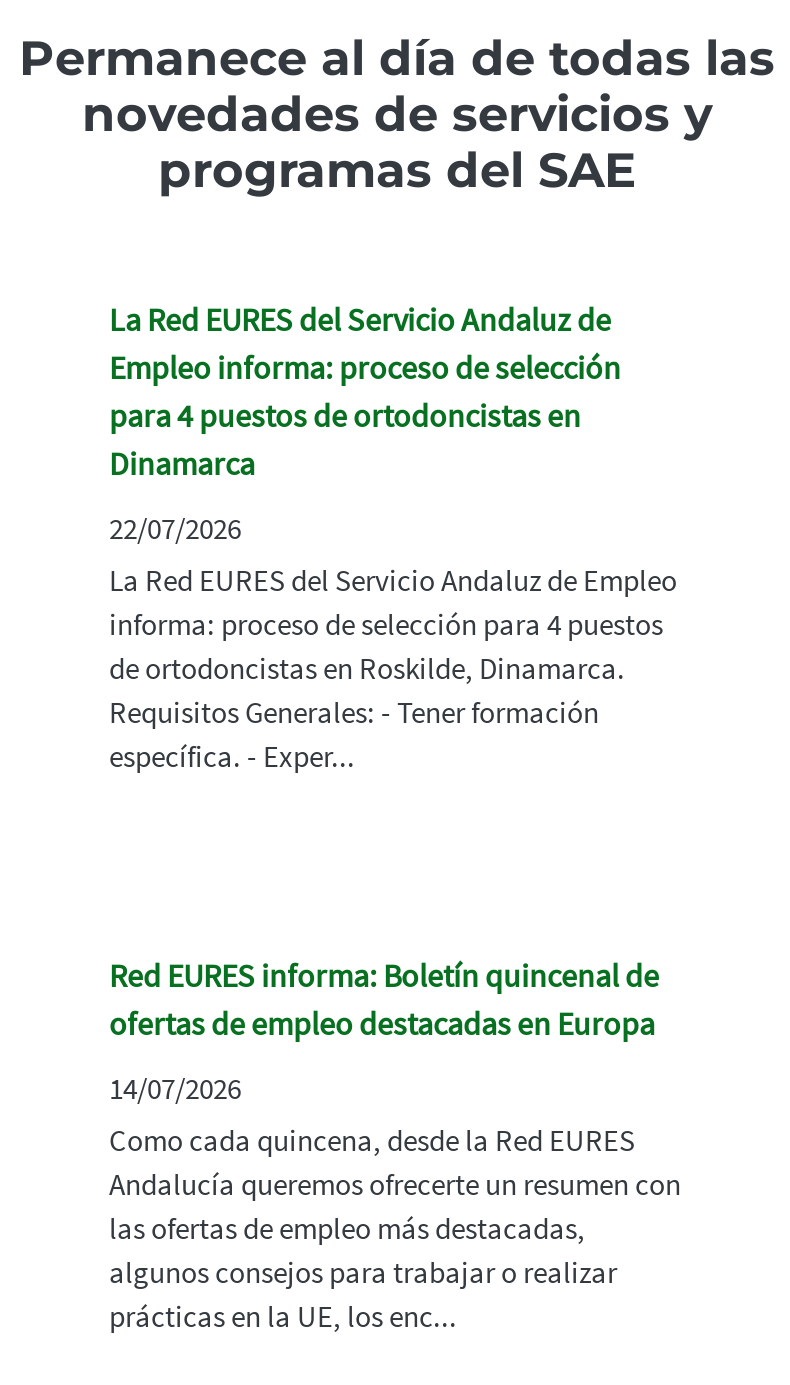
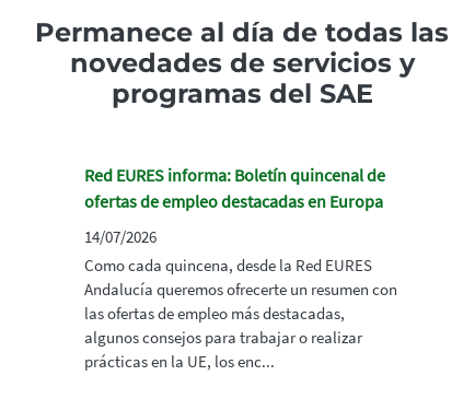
[109,299,677,775] La Red EURES del Servicio Andaluz de | Empleo informa: proceso de selección | para 4 puestos de ortodoncistas en | Dinamarca | 22/07/2026 | La Red EURES del Servicio Andaluz de Empleo | informa: proceso de selección para 4 puestos | de ortodoncistas en Roskilde, Dinamarca. | Requisitos Generales: - Tener formación | específica. - Exper... -> none

